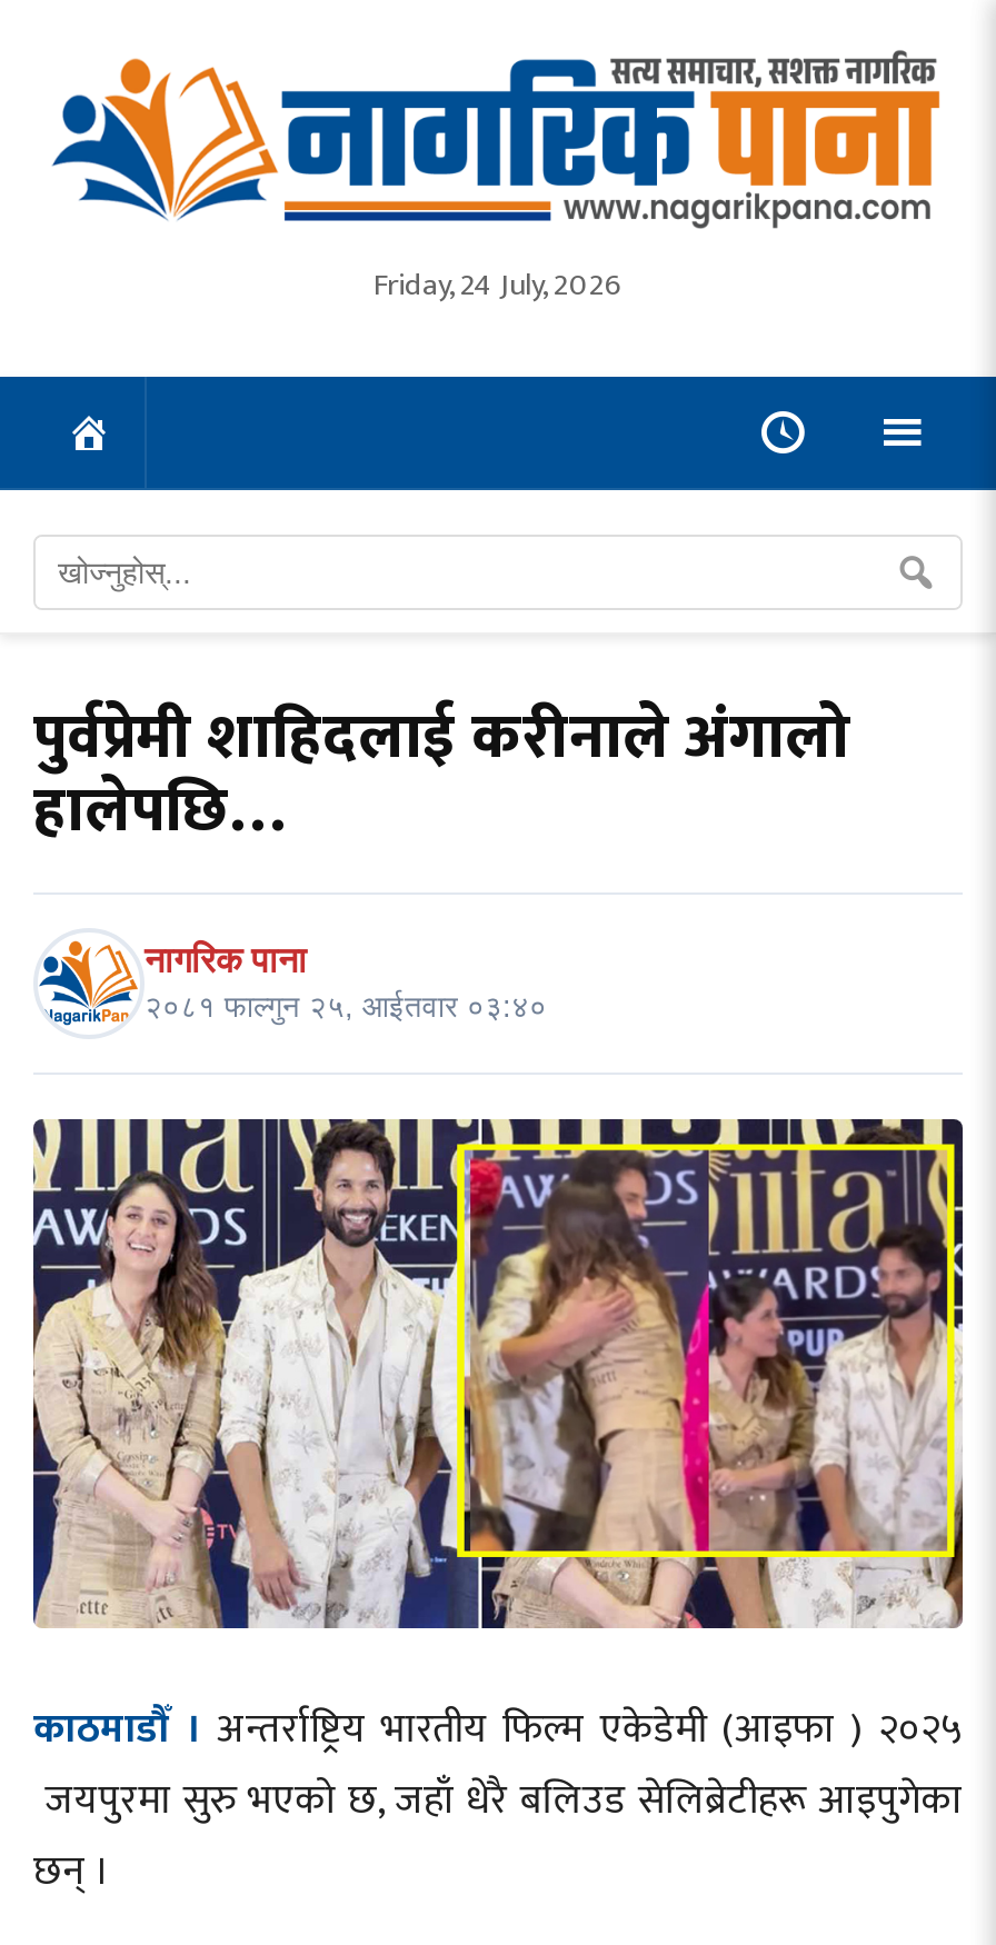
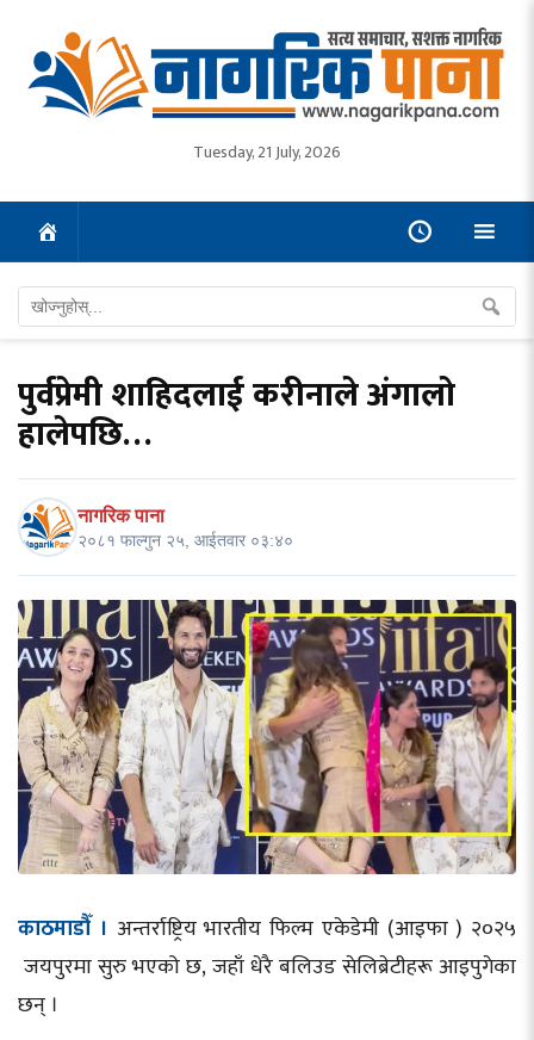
[373,258,622,309] Friday, 24 July, 2026 -> [193,139,341,166] Tuesday, 21 July, 2026

